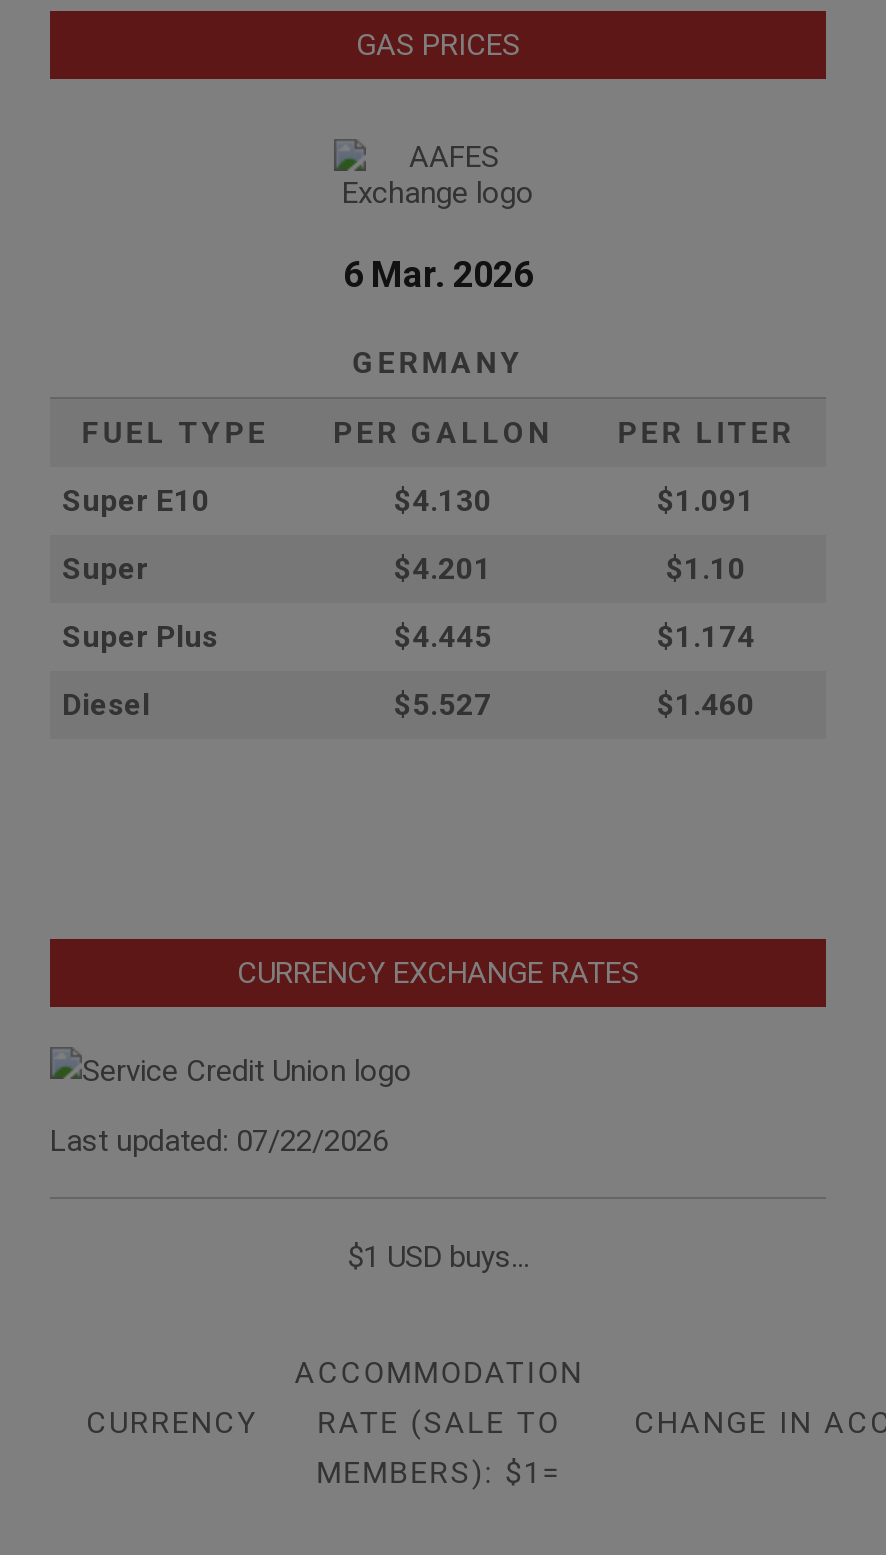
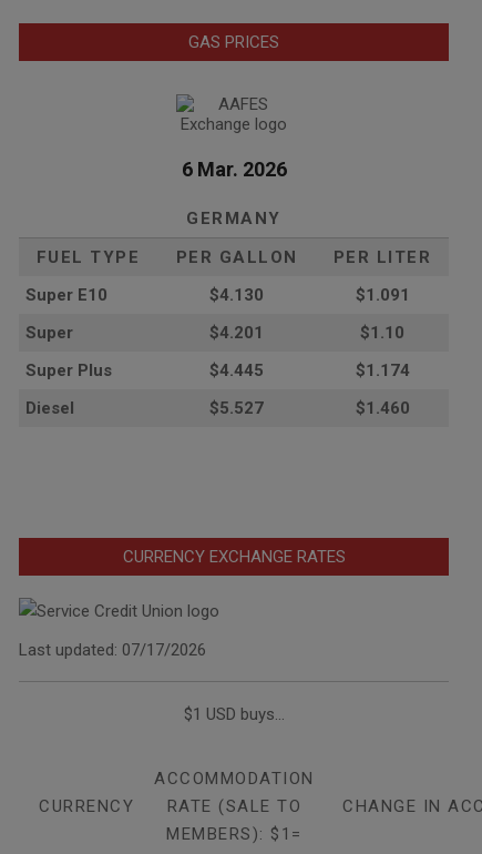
[50,1123,388,1159] Last updated: 07/22/2026 -> [19,640,206,660] Last updated: 07/17/2026

